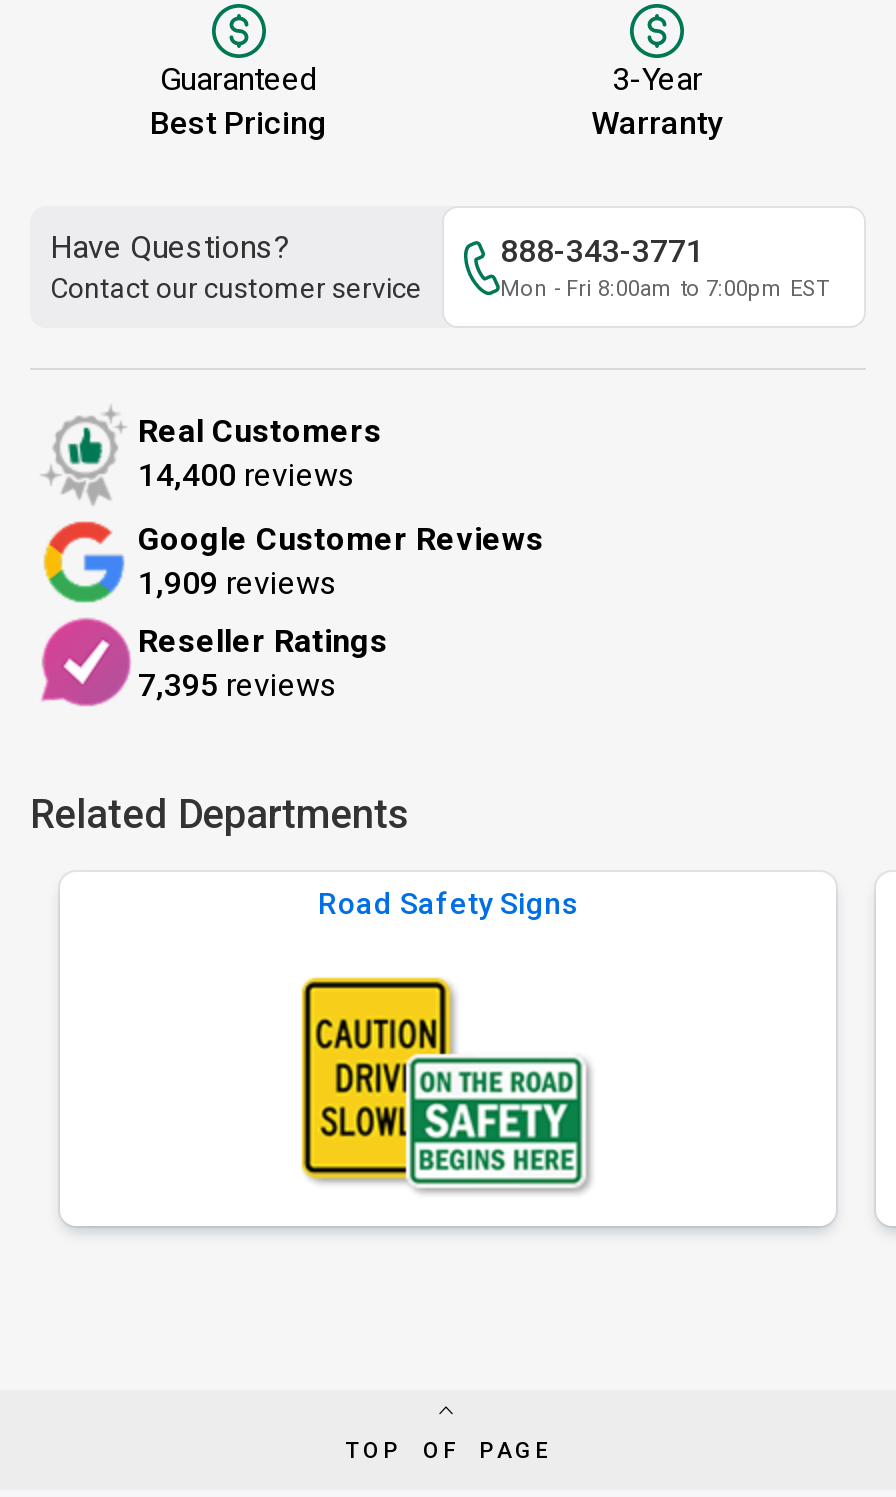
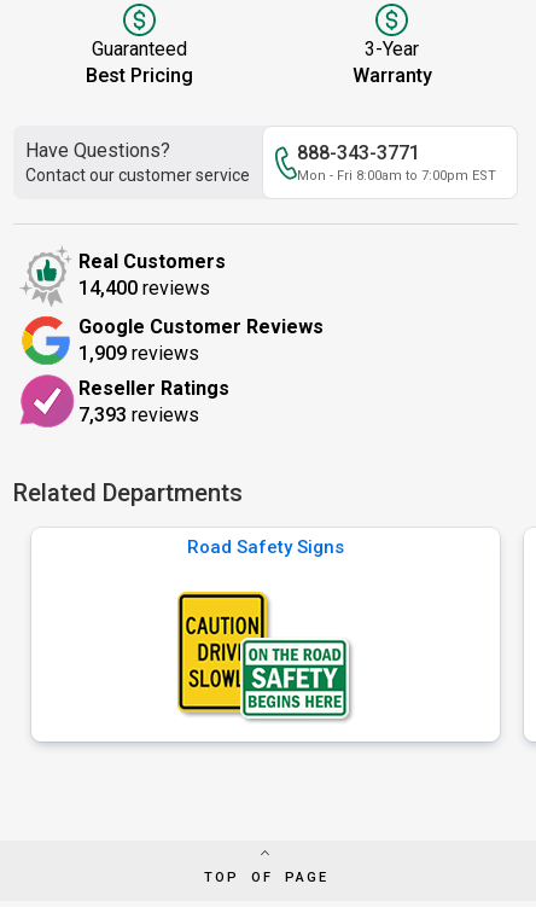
[138,665,338,703] 7,395 reviews -> [78,403,199,426] 7,393 reviews

